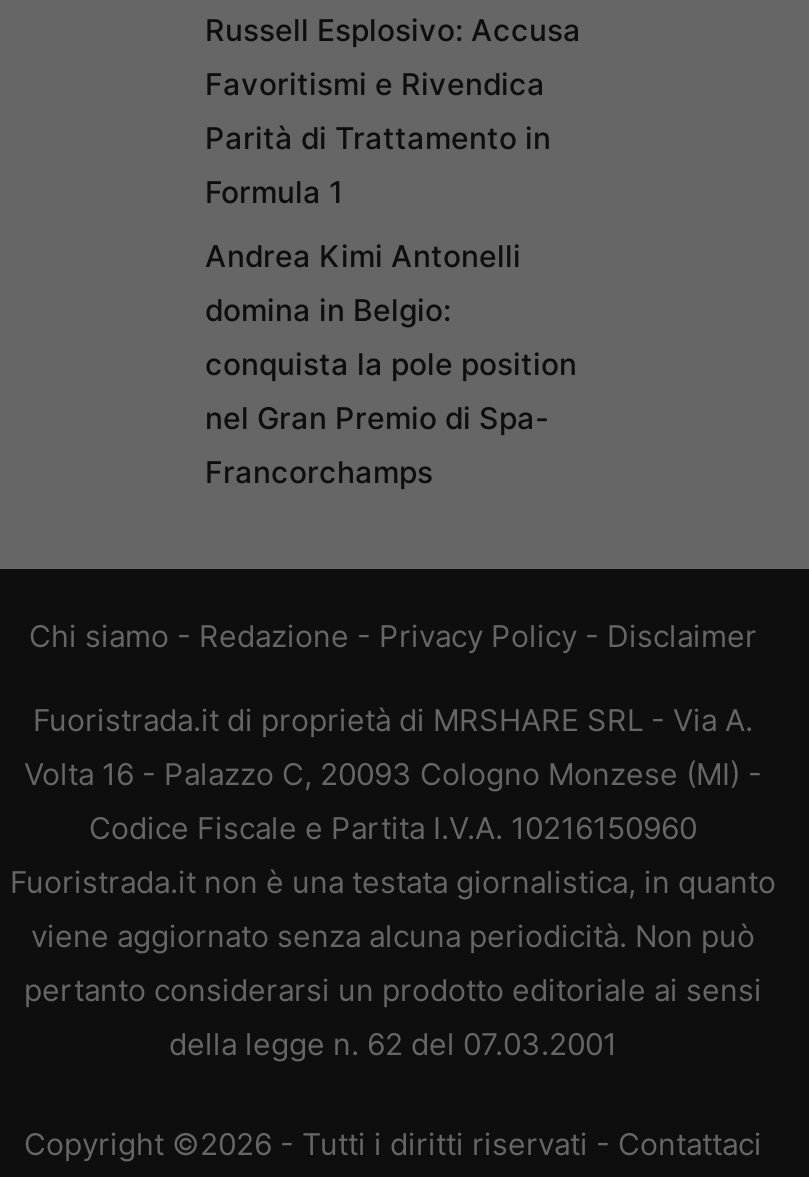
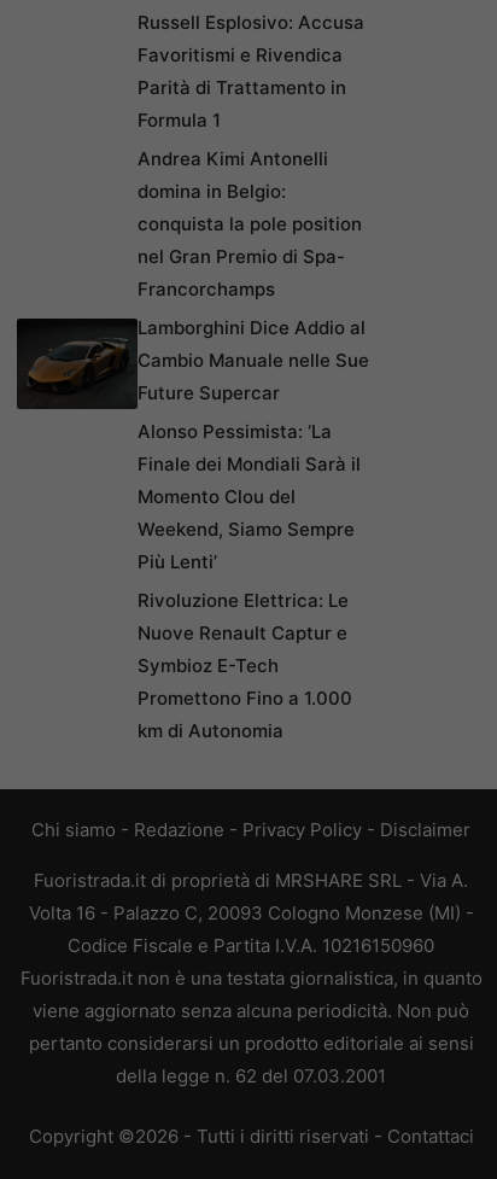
none -> [16,316,369,742] [image] | Lamborghini Dice Addio al | Cambio Manuale nelle Sue | Future Supercar | Alonso Pessimista: ‘La | Finale dei Mondiali Sarà il | Momento Clou del | Weekend, Siamo Sempre | Più Lenti’ | Rivoluzione Elettrica: Le | Nuove Renault Captur e | Symbioz E-Tech | Promettono Fino a 1.000 | km di Autonomia

